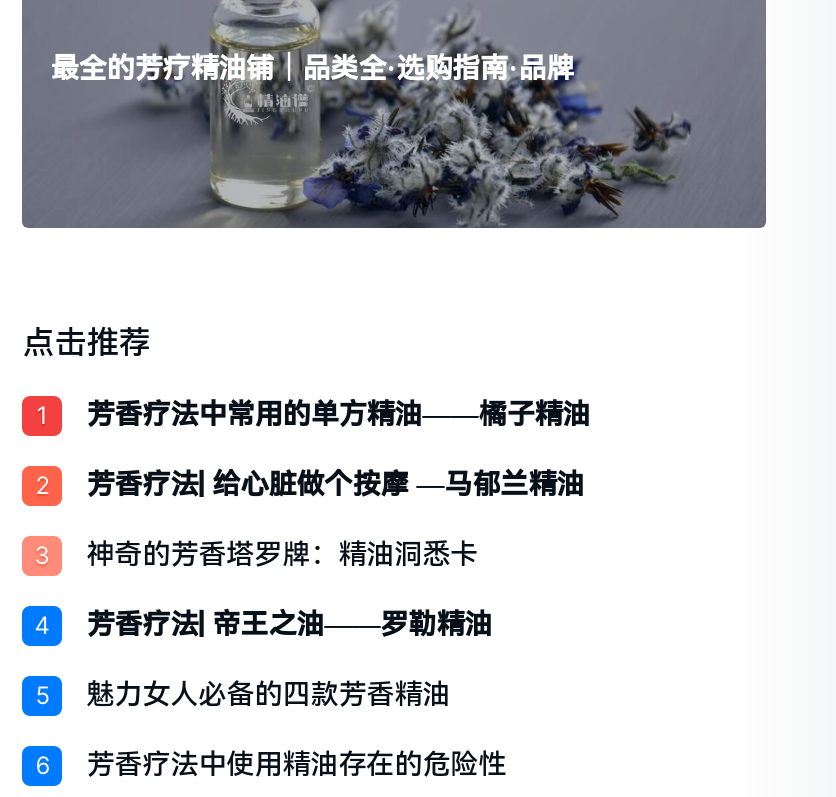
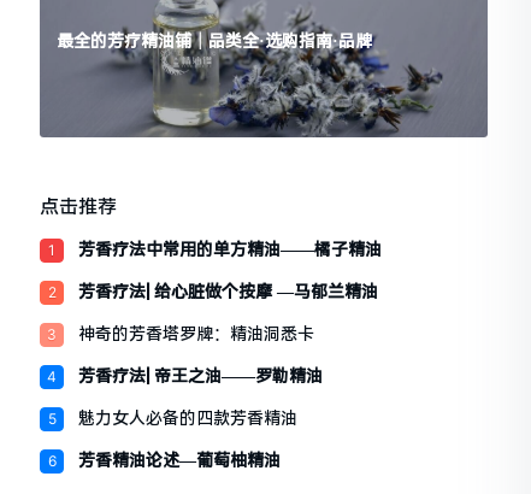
[86,748,506,780] 芳香疗法中使用精油存在的危险性 -> [79,451,281,470] 芳香精油论述—葡萄柚精油

